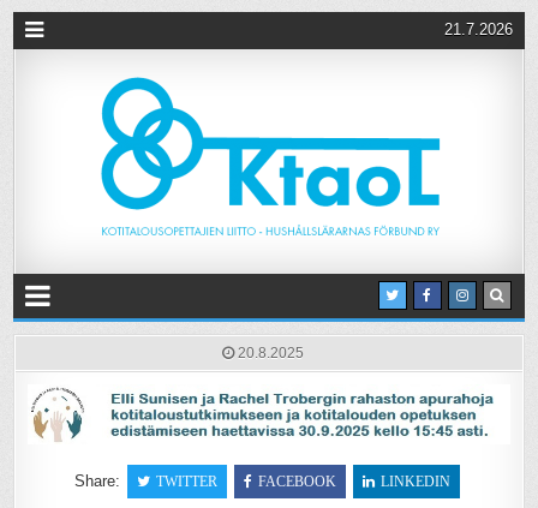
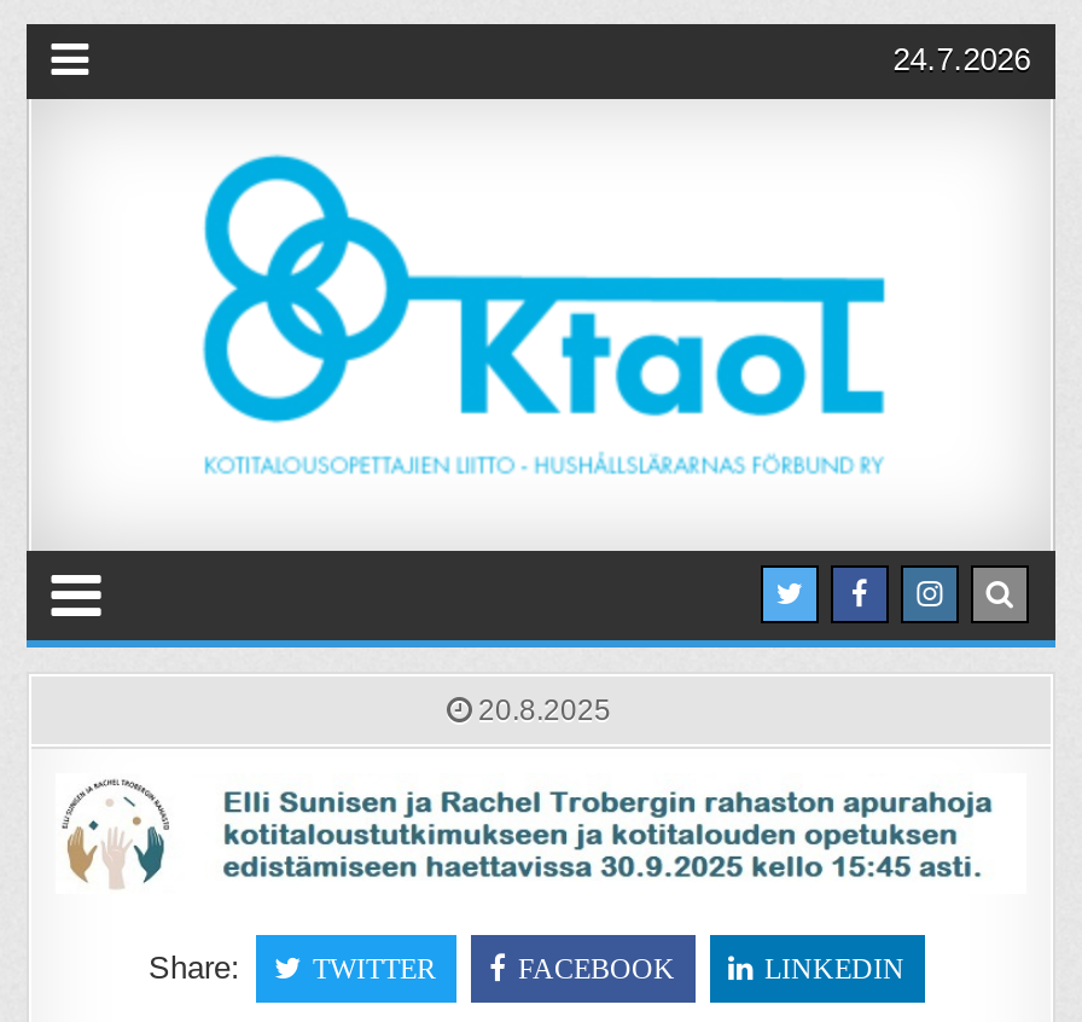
[444,20,513,38] 21.7.2026 -> [893,41,1031,77] 24.7.2026

